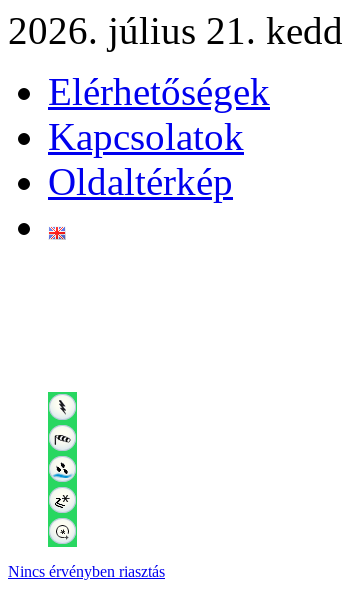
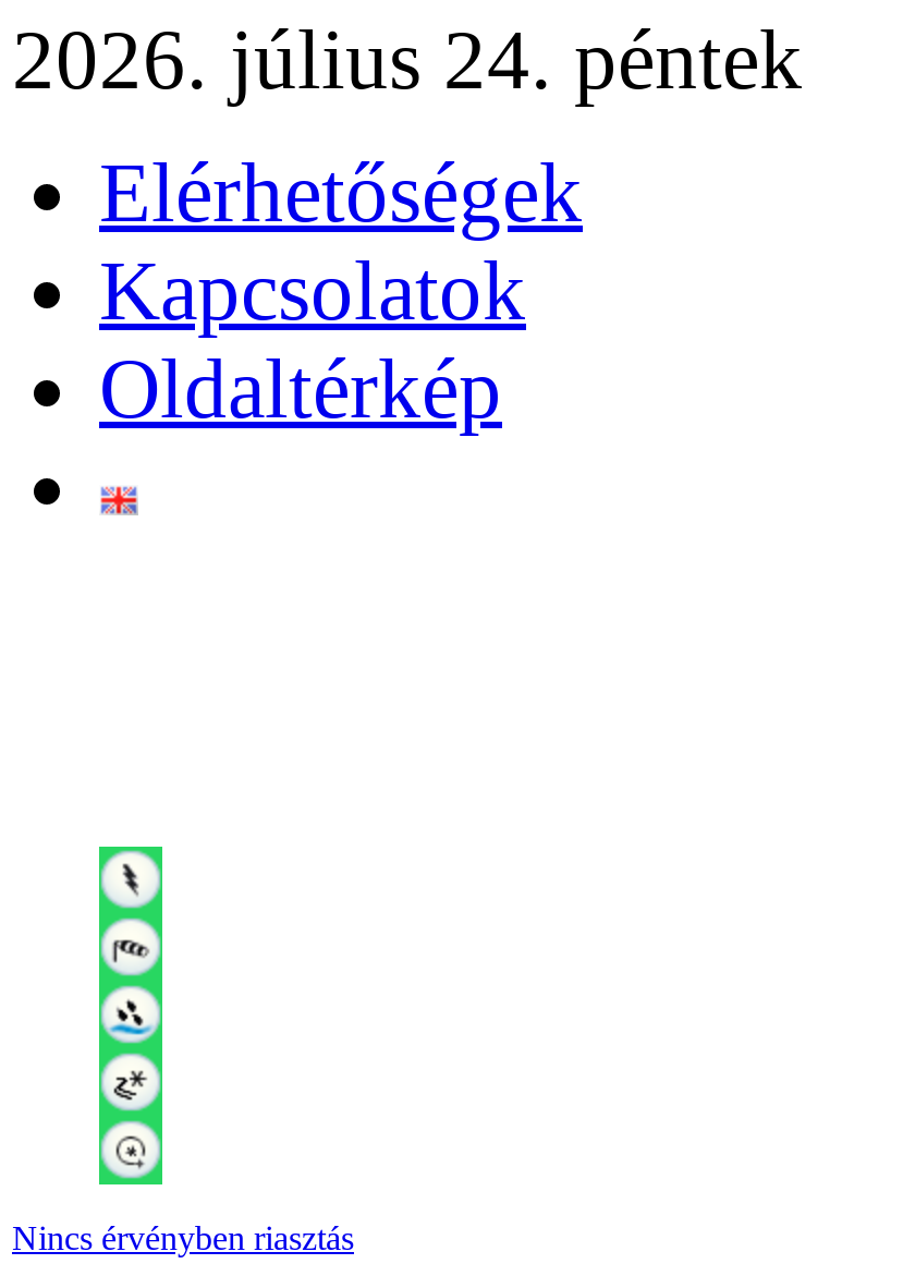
[8,9,343,52] 2026. július 21. kedd -> [12,12,803,106] 2026. július 24. péntek

